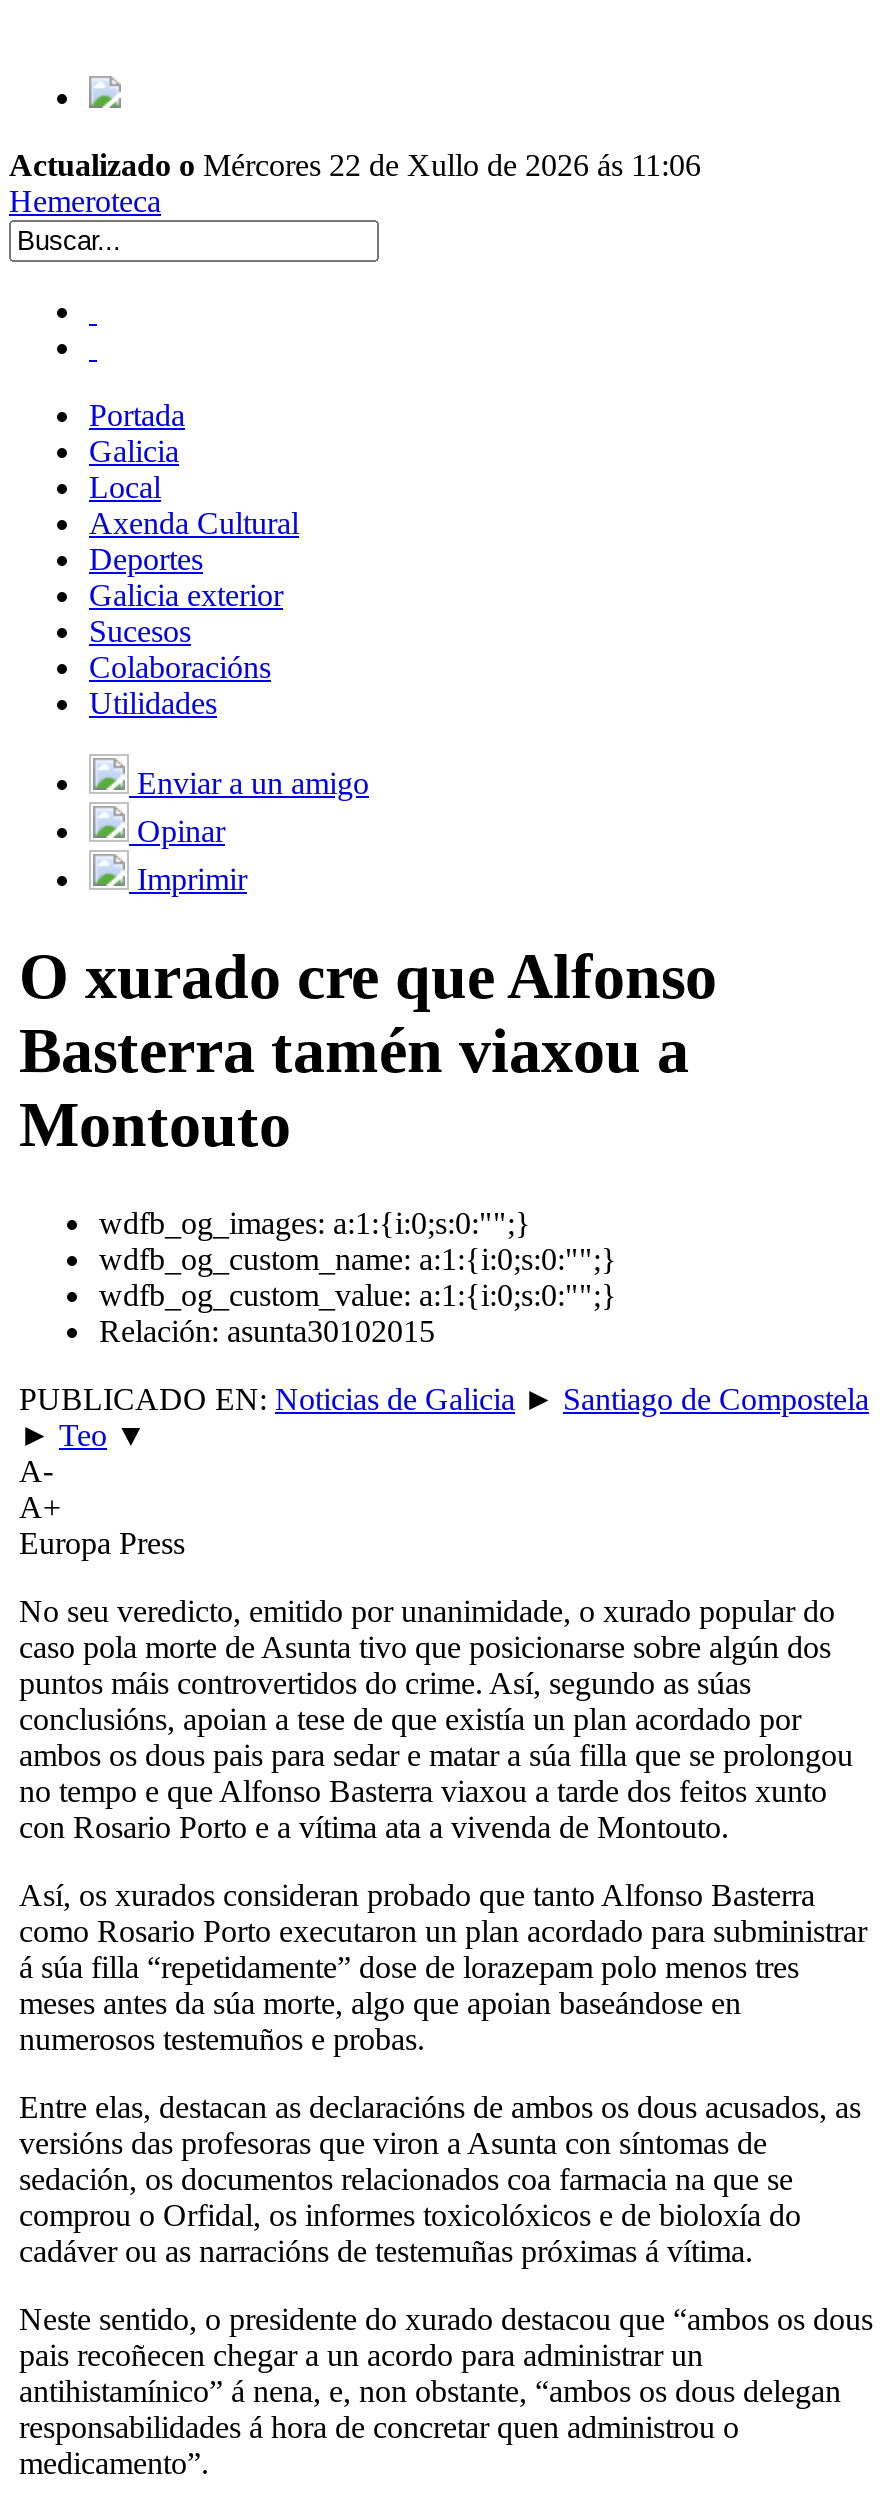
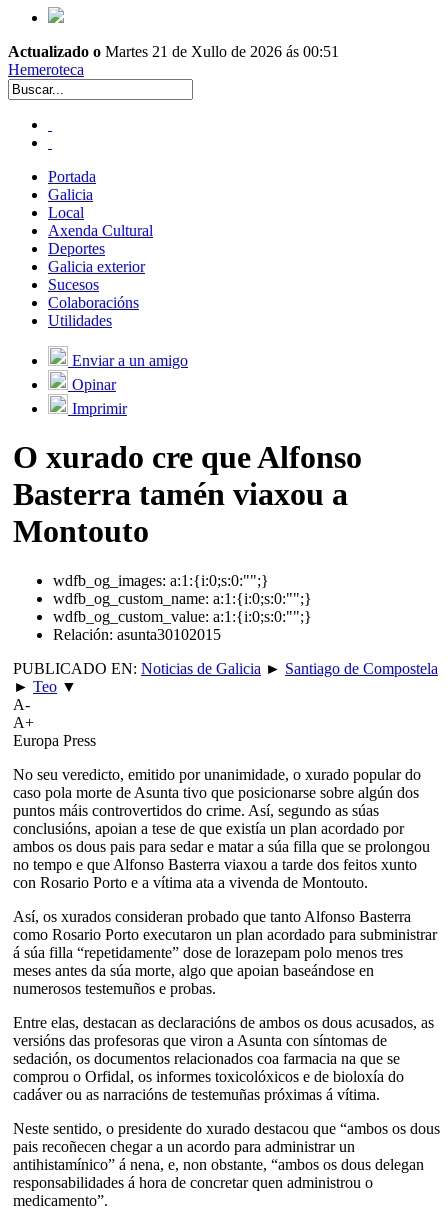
[9,148,701,182] Actualizado o Mércores 22 de Xullo de 2026 ás 11:06 -> [8,43,339,60] Actualizado o Martes 21 de Xullo de 2026 ás 00:51

